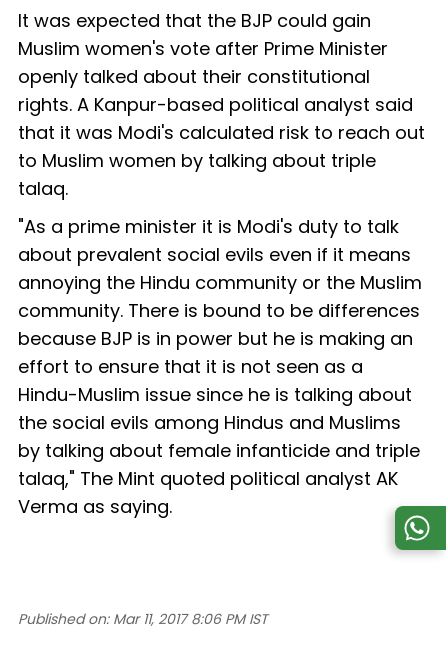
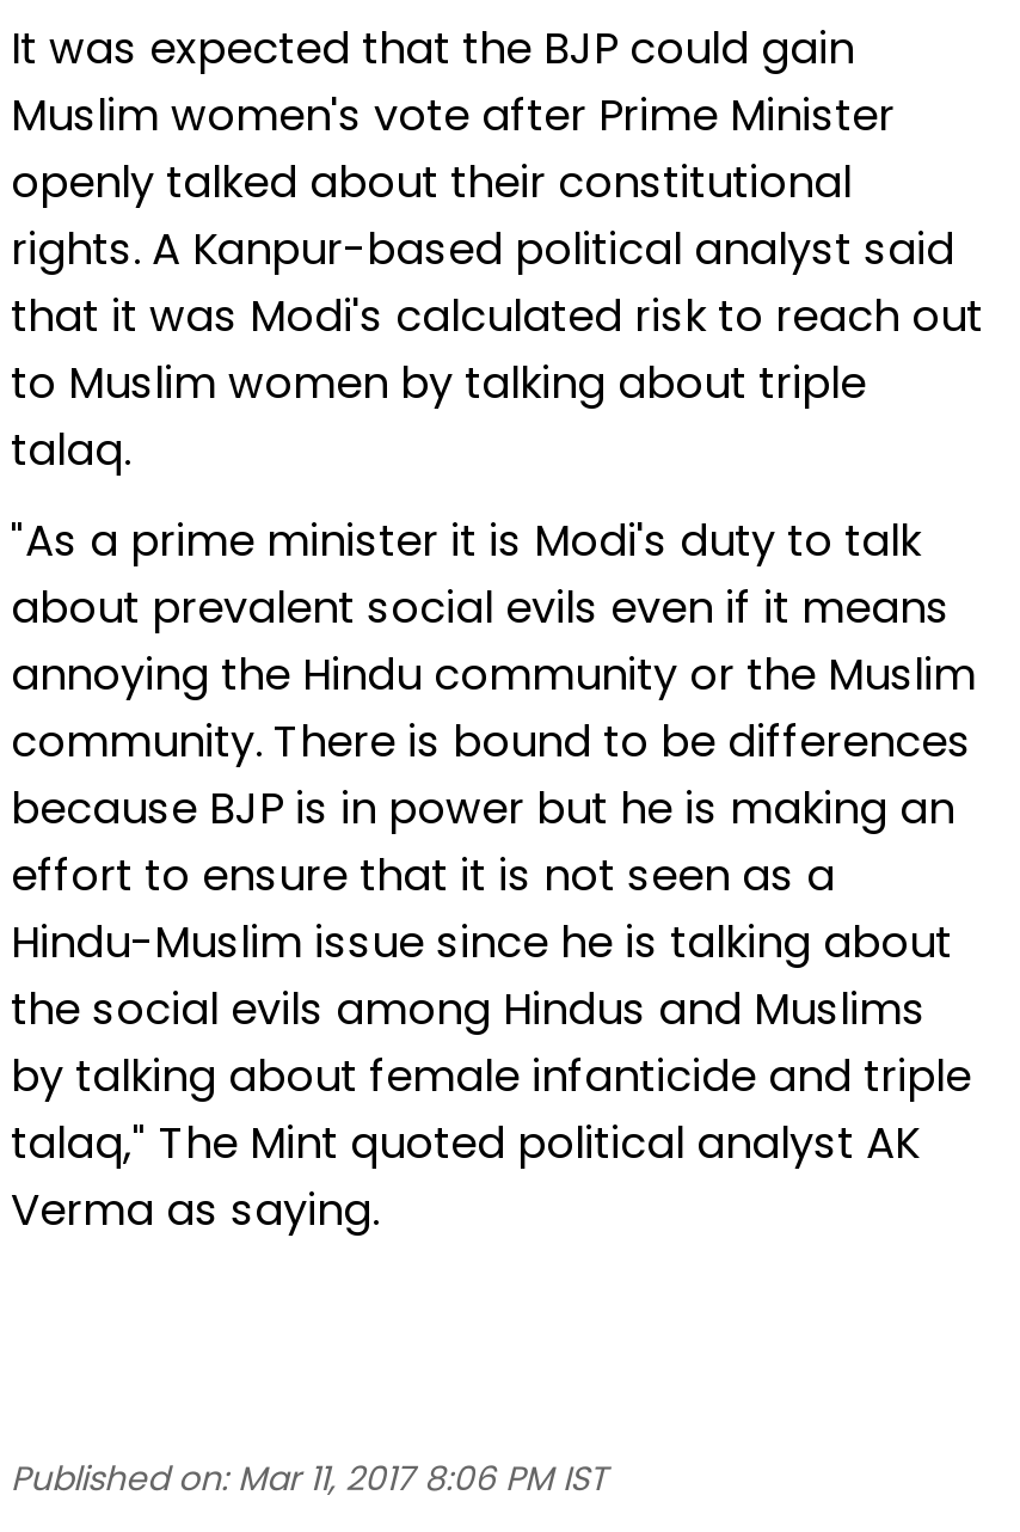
[389,505,443,555] [image] -> none

